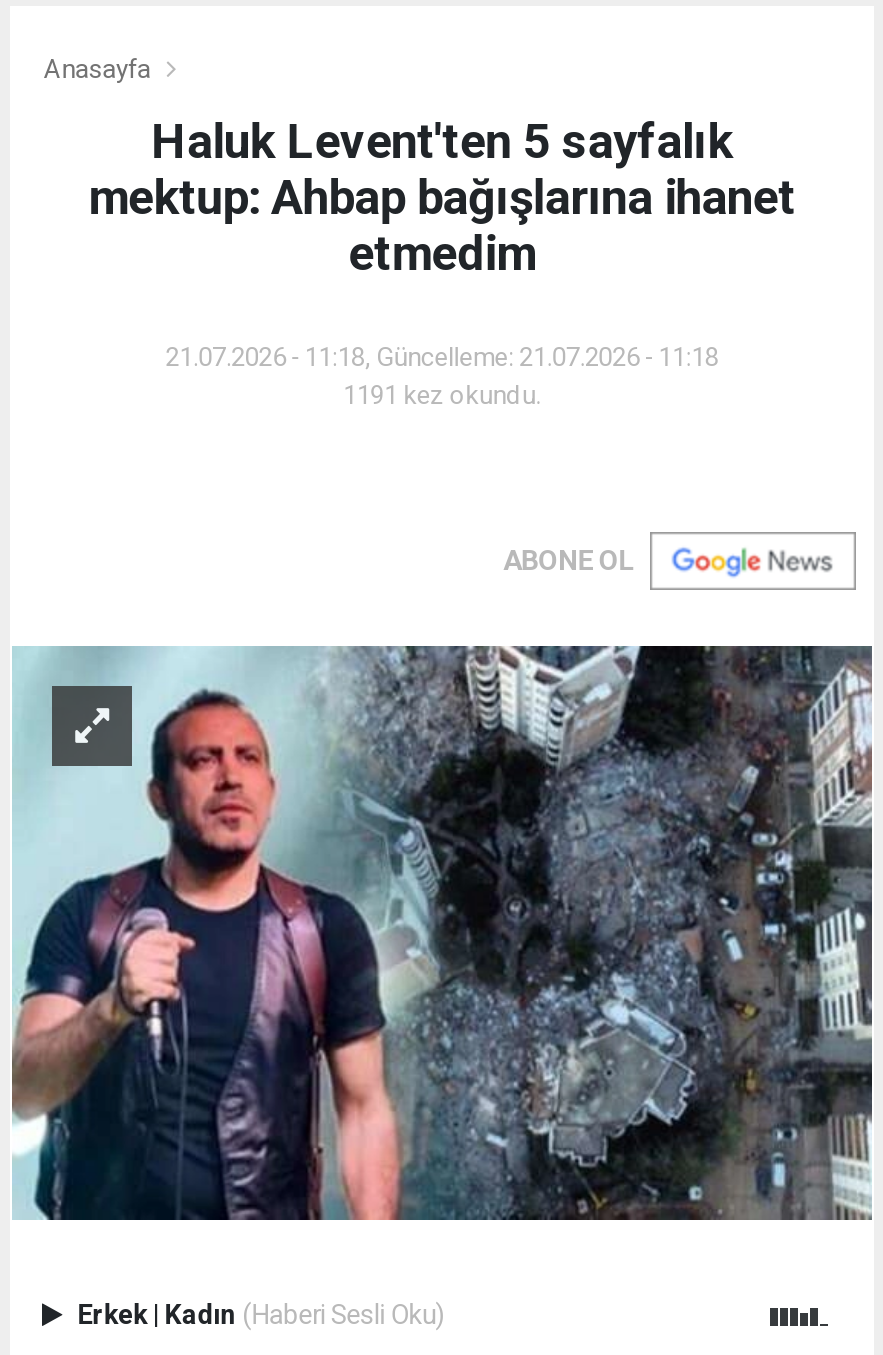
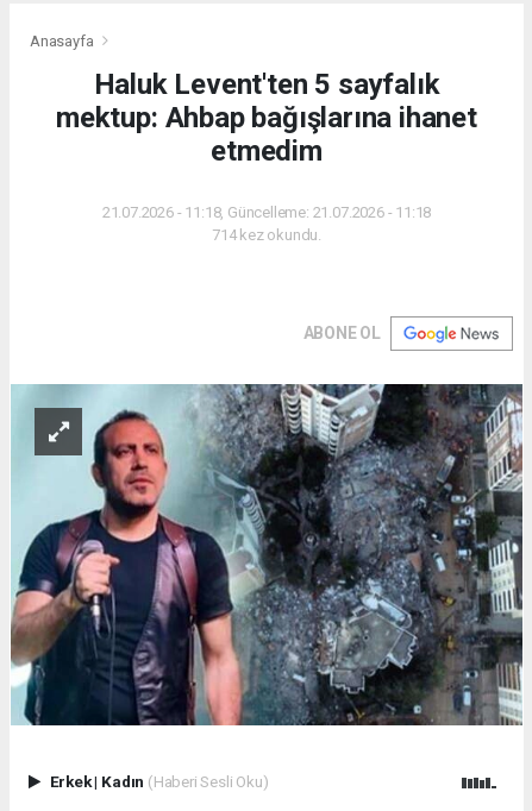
[343,380,541,410] 1191 kez okundu. -> [212,226,321,244] 714 kez okundu.

